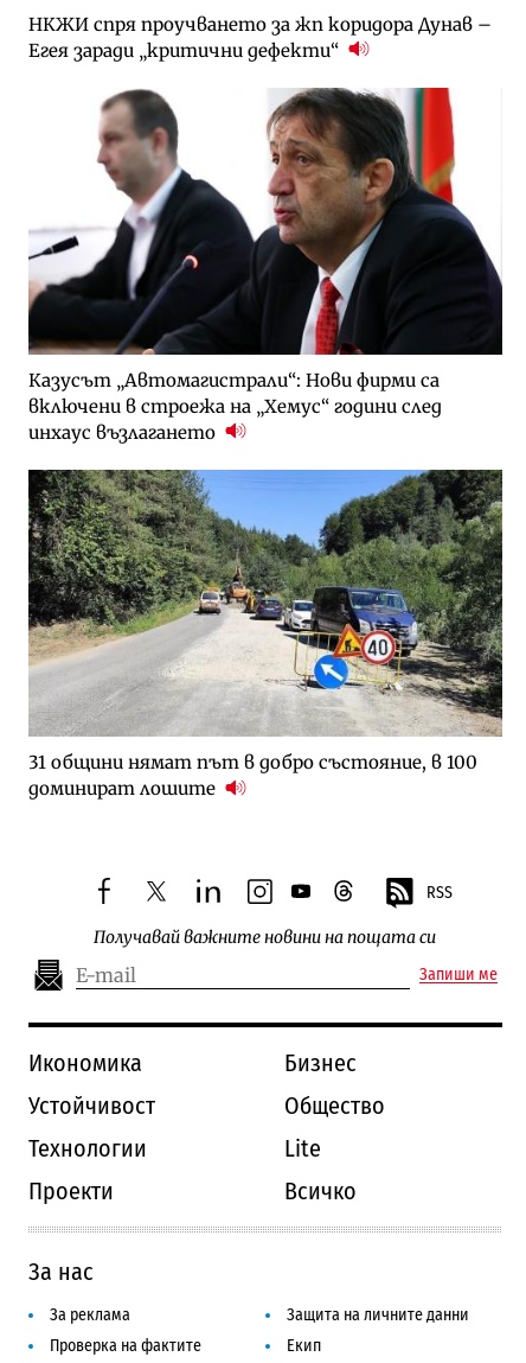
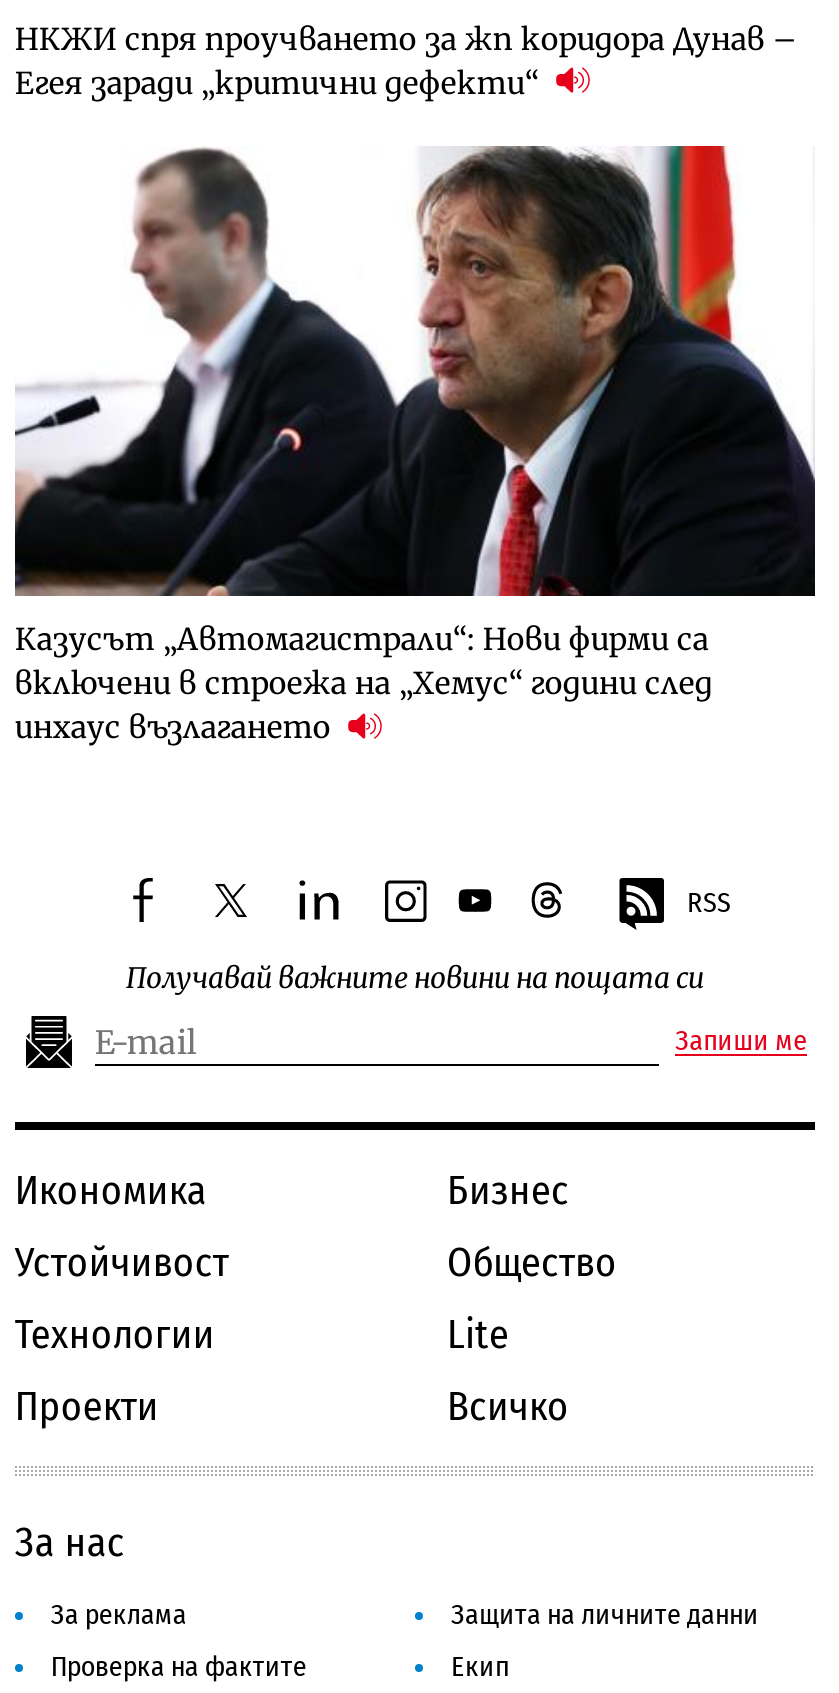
[27,469,503,800] [image] | 31 общини нямат път в добро състояние, в 100 | доминират лошите -> none

